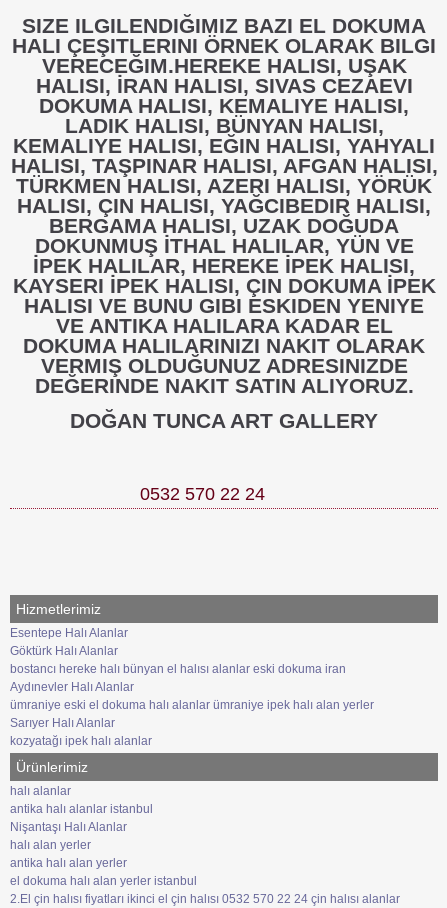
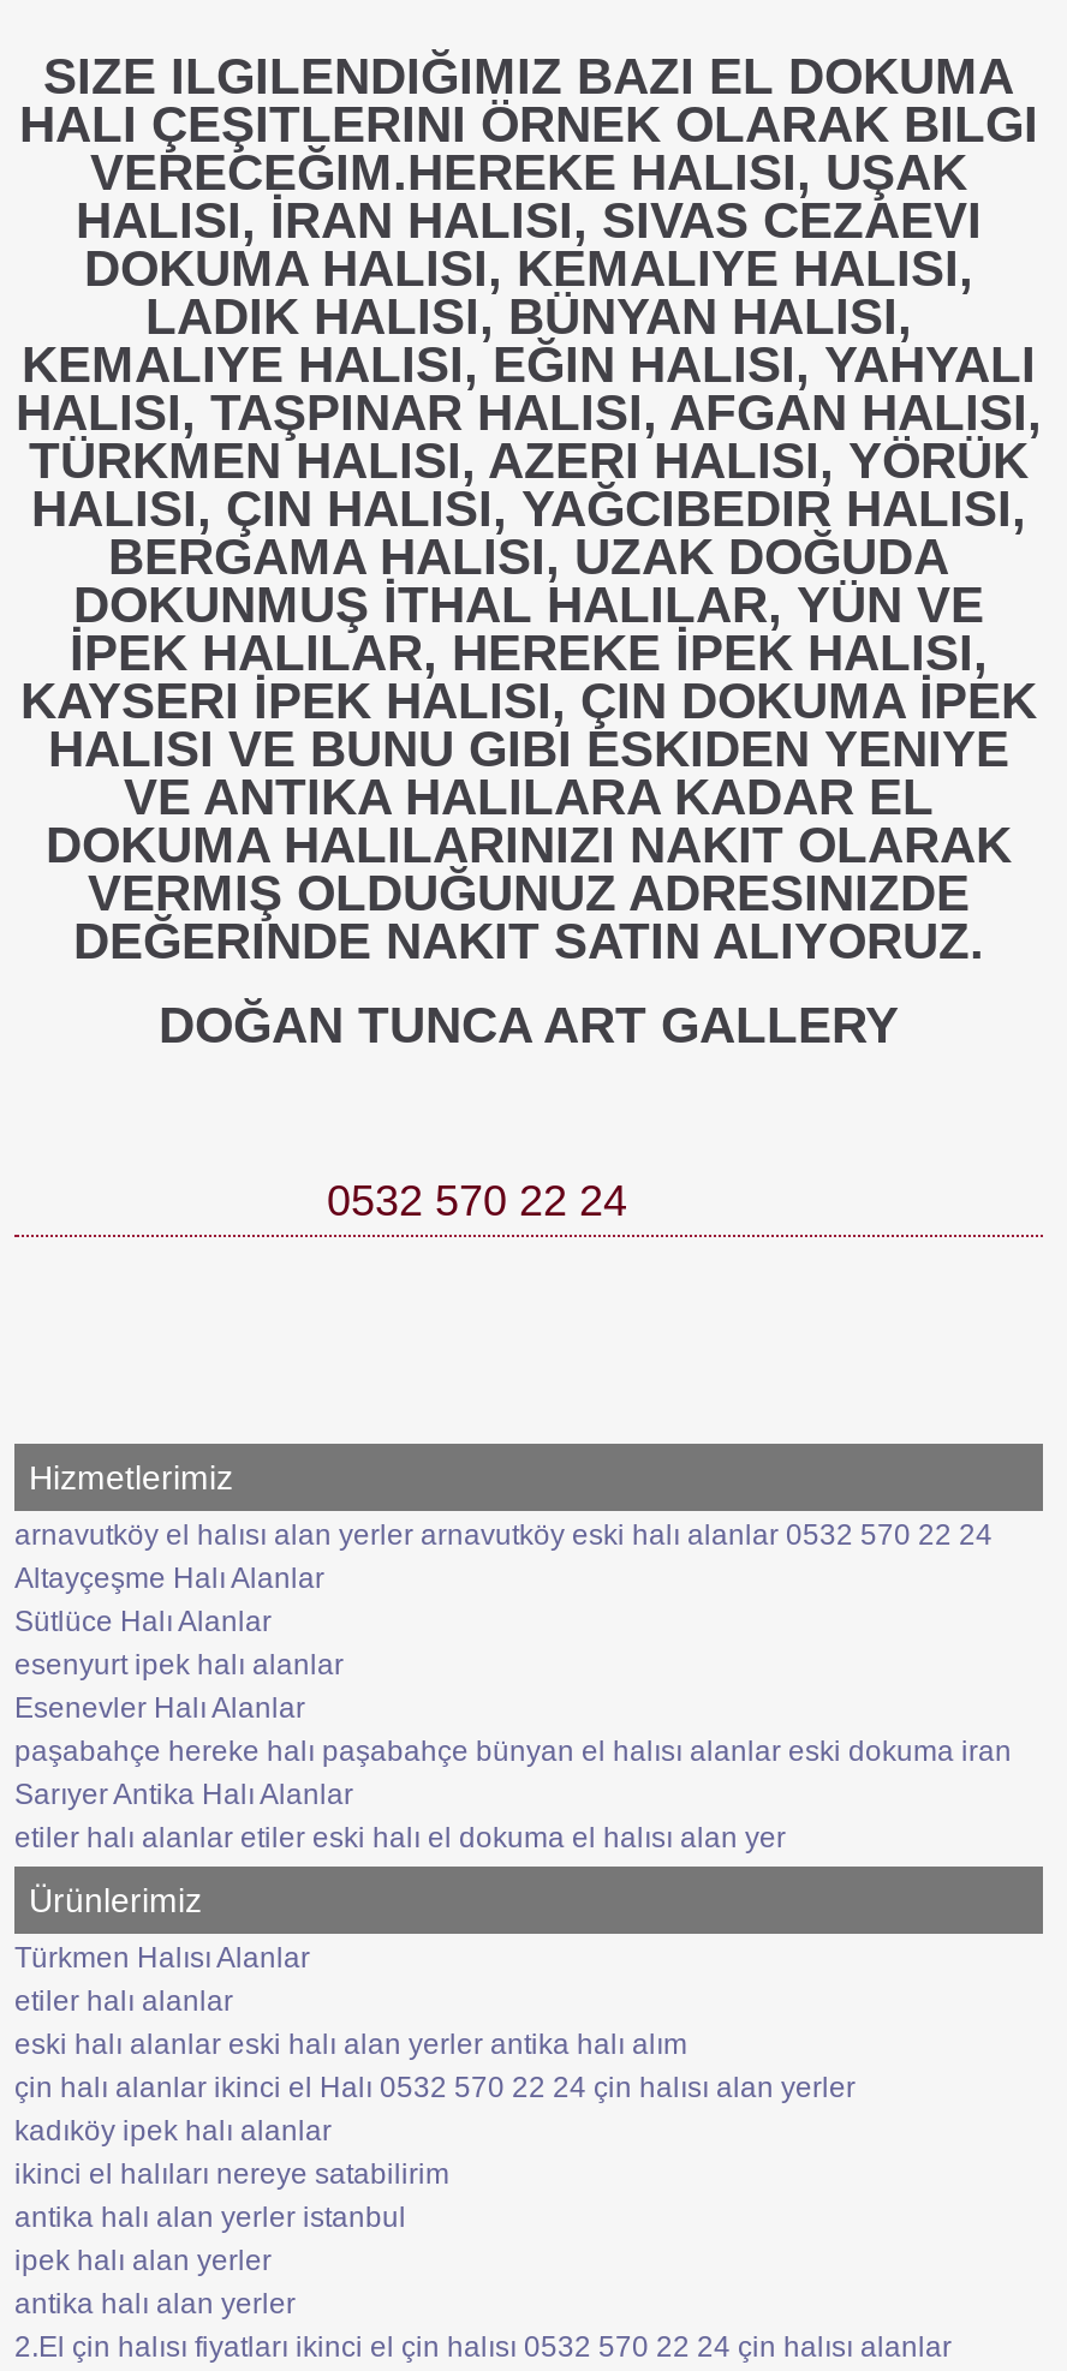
[10,626,374,748] Esentepe Halı Alanlar | Göktürk Halı Alanlar | bostancı hereke halı bünyan el halısı alanlar eski dokuma iran | Aydınevler Halı Alanlar | ümraniye eski el dokuma halı alanlar ümraniye ipek halı alan yerler | Sarıyer Halı Alanlar | kozyatağı ipek halı alanlar -> [14,1521,1012,1857] arnavutköy el halısı alan yerler arnavutköy eski halı alanlar 0532 570 22 24 | Altayçeşme Halı Alanlar | Sütlüce Halı Alanlar | esenyurt ipek halı alanlar | Esenevler Halı Alanlar | paşabahçe hereke halı paşabahçe bünyan el halısı alanlar eski dokuma iran | Sarıyer Antika Halı Alanlar | etiler halı alanlar etiler eski halı el dokuma el halısı alan yer
[10,784,153,852] halı alanlar | antika halı alanlar istanbul | Nişantaşı Halı Alanlar | halı alan yerler -> [14,1943,856,2280] Türkmen Halısı Alanlar | etiler halı alanlar | eski halı alanlar eski halı alan yerler antika halı alım | çin halı alanlar ikinci el Halı 0532 570 22 24 çin halısı alan yerler | kadıköy ipek halı alanlar | ikinci el halıları nereye satabilirim | antika halı alan yerler istanbul | ipek halı alan yerler
moved [10,856,127,870] -> [14,2289,296,2323]: antika halı alan yerler
[10,874,197,888] el dokuma halı alan yerler istanbul -> none

